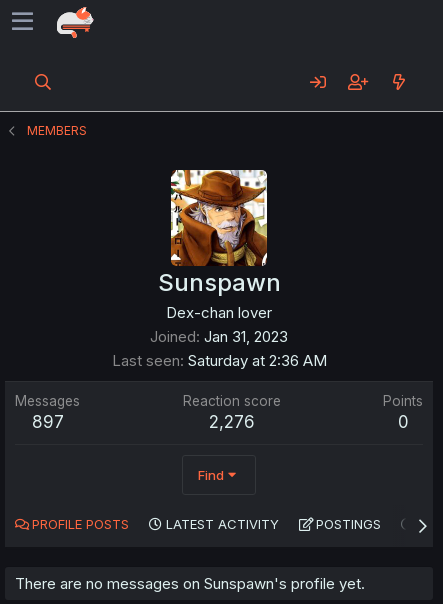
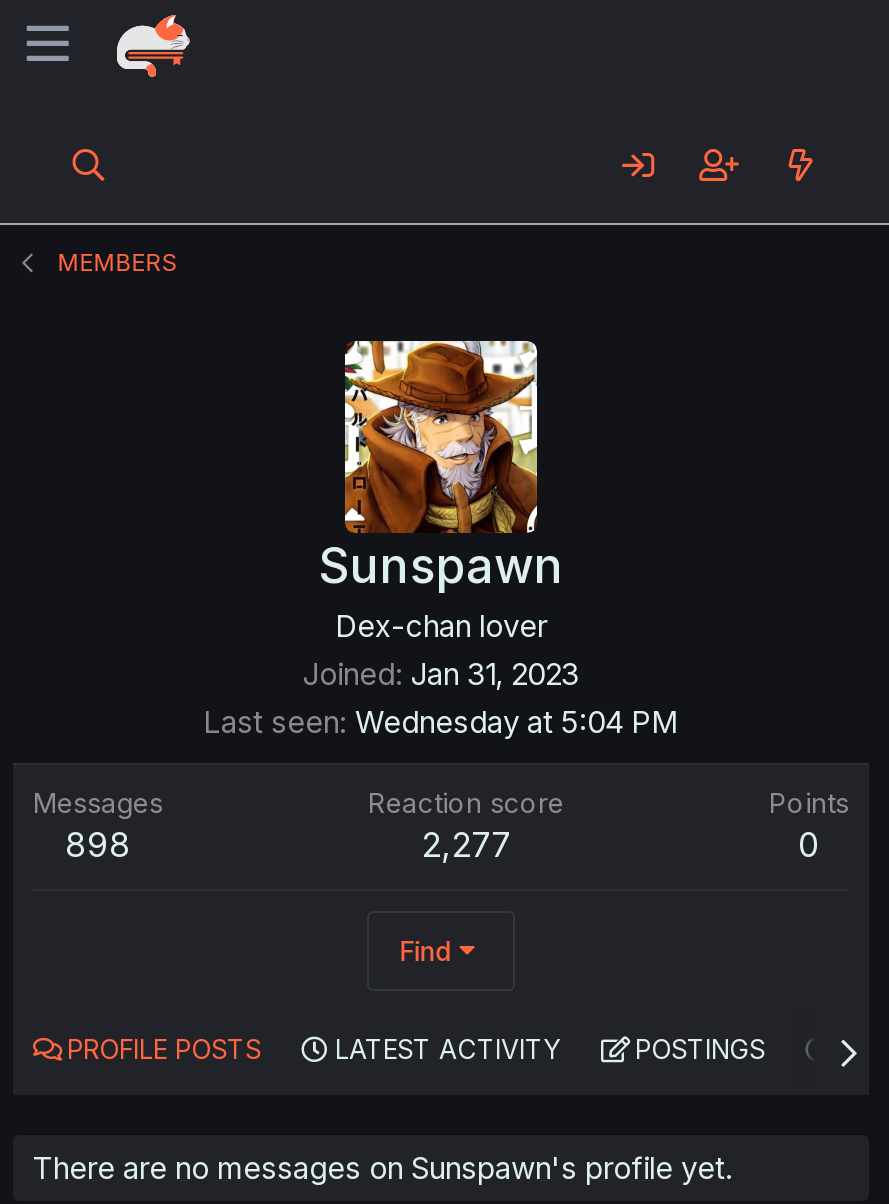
[111,351,326,370] Last seen Saturday at 2:36 AM -> [203,703,679,741] Last seen Wednesday at 5:04 PM
[31,412,63,432] 897 -> [65,825,131,865] 898
[208,412,254,432] 2,276 -> [421,825,511,865] 2,277

